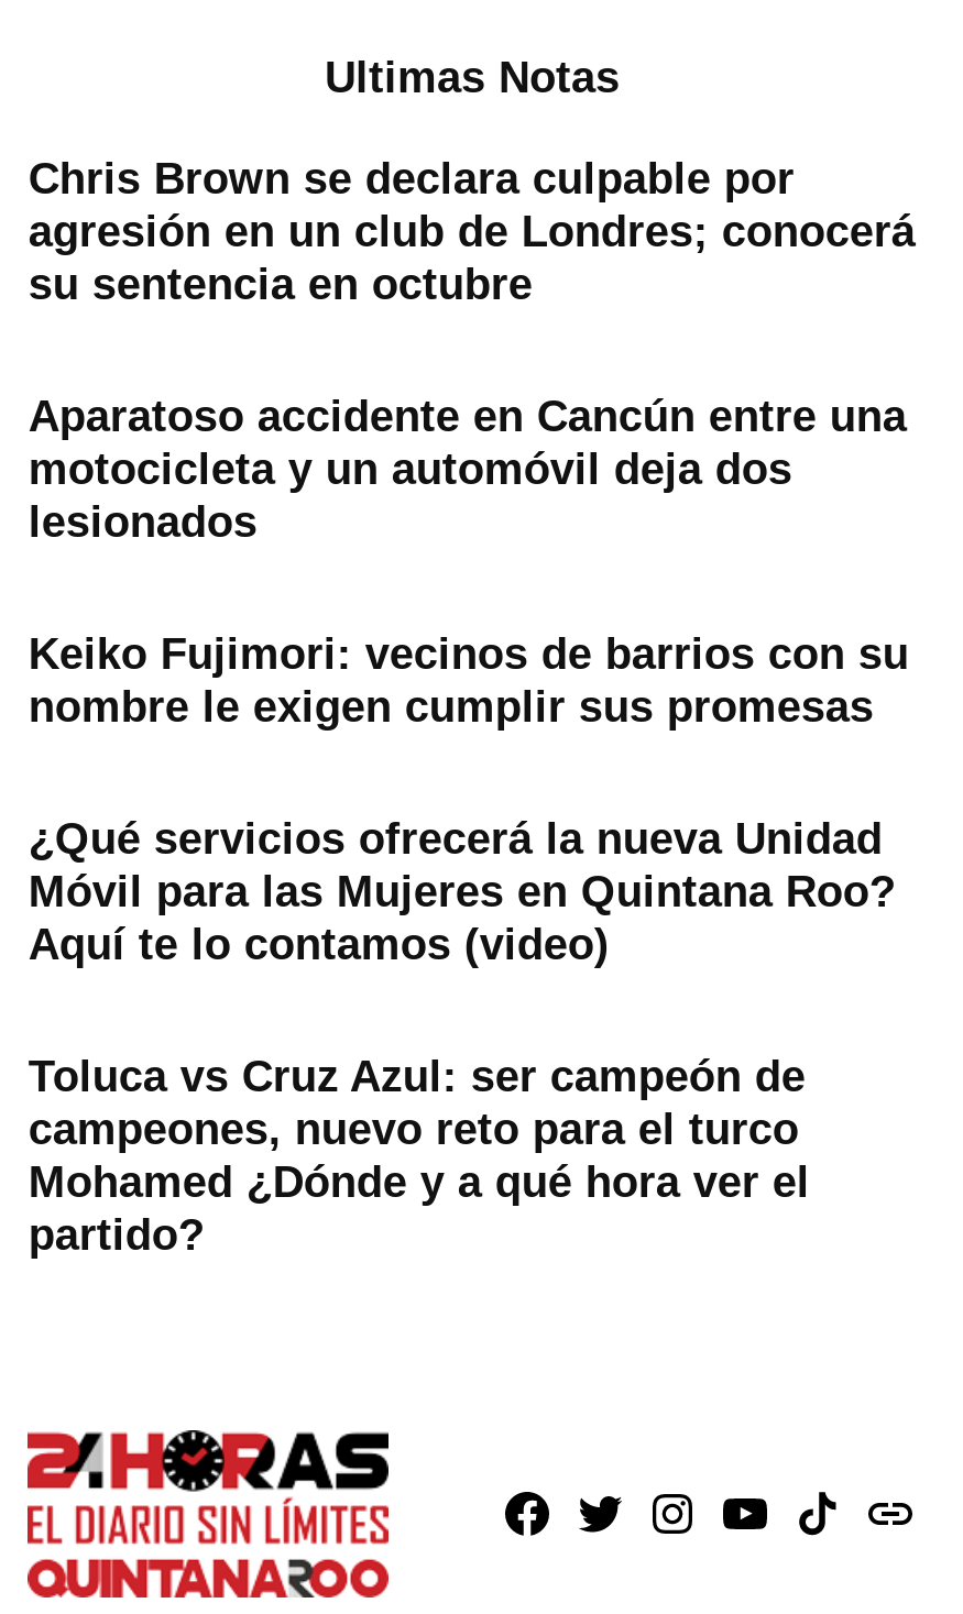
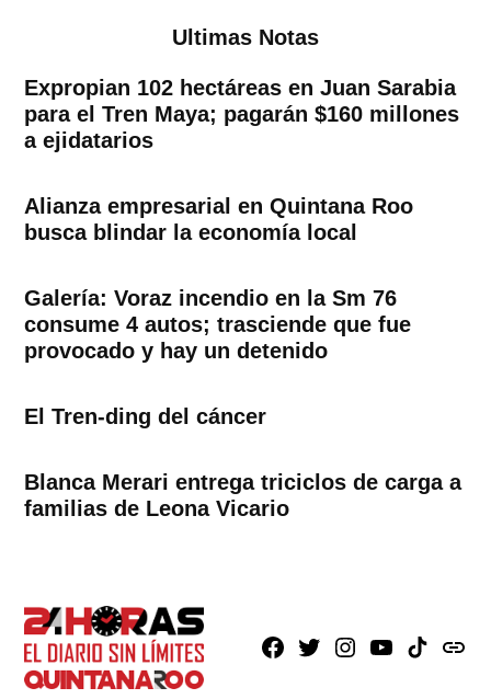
[28,155,915,309] Chris Brown se declara culpable por | agresión en un club de Londres; conocerá | su sentencia en octubre -> [25,76,460,153] Expropian 102 hectáreas en Juan Sarabia | para el Tren Maya; pagarán $160 millones | a ejidatarios
[28,392,907,546] Aparatoso accidente en Cancún entre una | motocicleta y un automóvil deja dos | lesionados -> [25,194,414,245] Alianza empresarial en Quintana Roo | busca blindar la economía local
[28,630,909,731] Keiko Fujimori: vecinos de barrios con su | nombre le exigen cumplir sus promesas -> [25,286,411,363] Galería: Voraz incendio en la Sm 76 | consume 4 autos; trasciende que fue | provocado y hay un detenido
[28,815,896,969] ¿Qué servicios ofrecerá la nueva Unidad | Móvil para las Mujeres en Quintana Roo? | Aquí te lo contamos (video) -> [25,405,267,429] El Tren-ding del cáncer
[28,1052,810,1259] Toluca vs Cruz Azul: ser campeón de | campeones, nuevo reto para el turco | Mohamed ¿Dónde y a qué hora ver el | partido? -> [25,470,462,521] Blanca Merari entrega triciclos de carga a | familias de Leona Vicario

